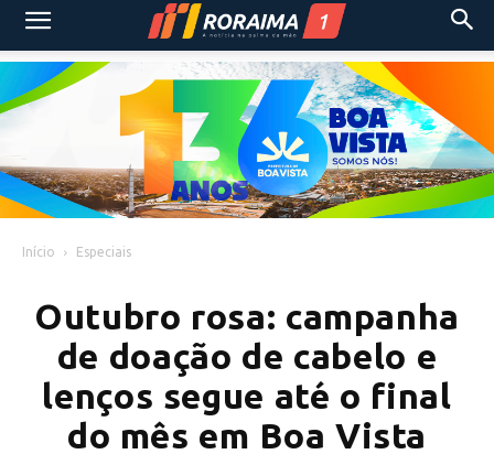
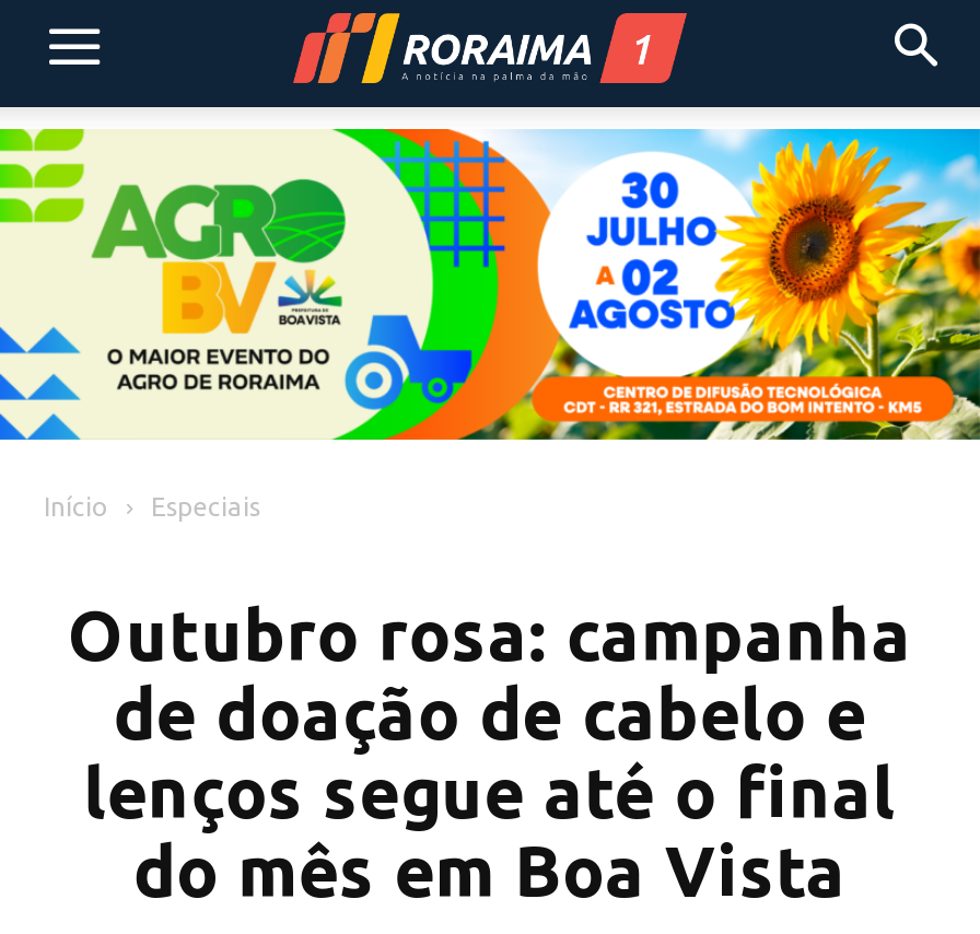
[3,61,491,219] [image] -> [7,127,973,442] [image]

